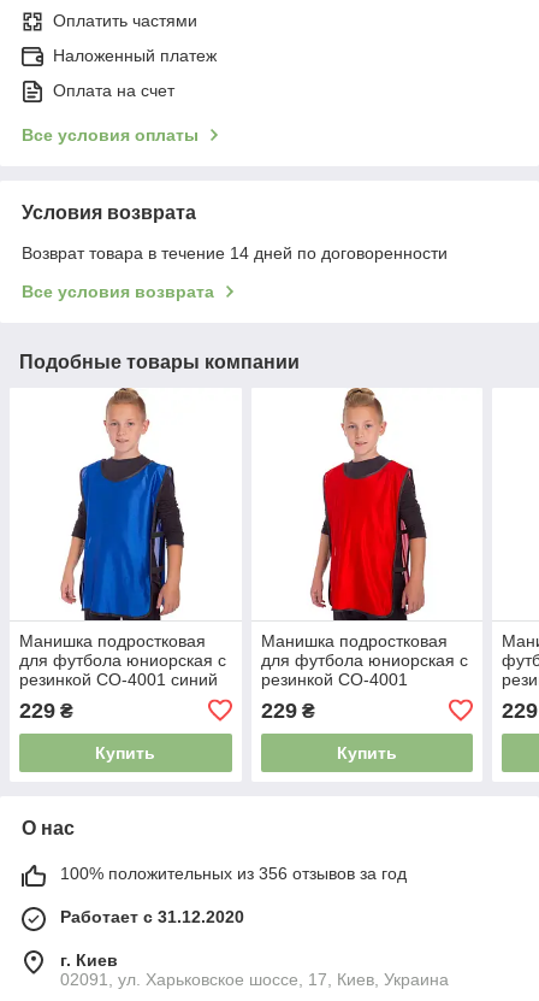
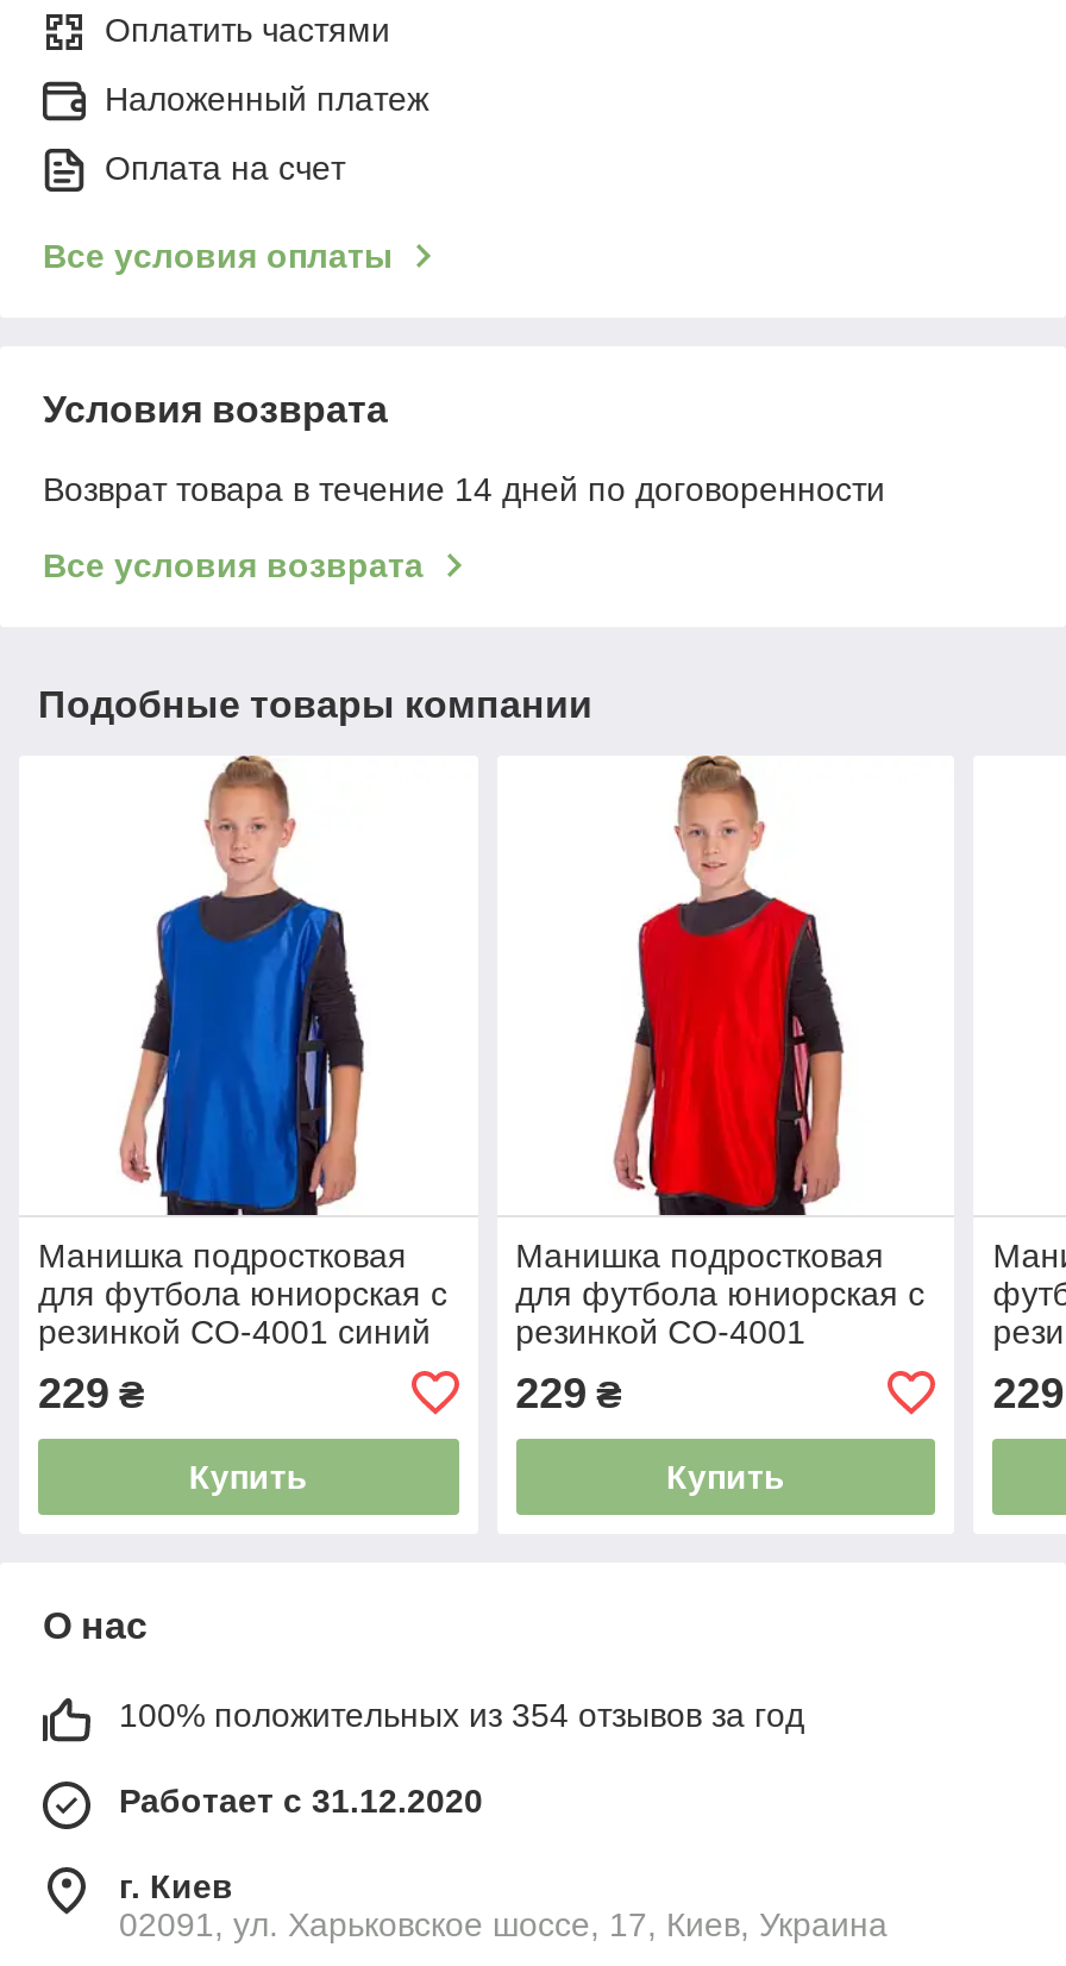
[60,863,407,882] 100% положительных из 356 отзывов за год -> [119,1695,804,1733] 100% положительных из 354 отзывов за год

